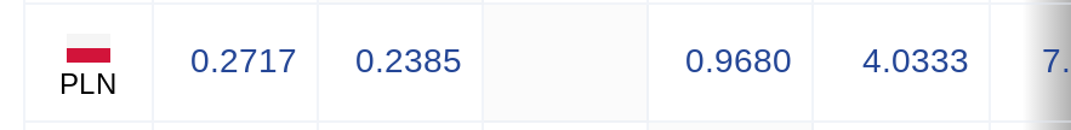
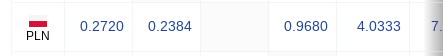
[190,41,297,80] 0.2717 -> [80,18,124,34] 0.2720
[355,41,462,80] 0.2385 -> [148,18,192,34] 0.2384

